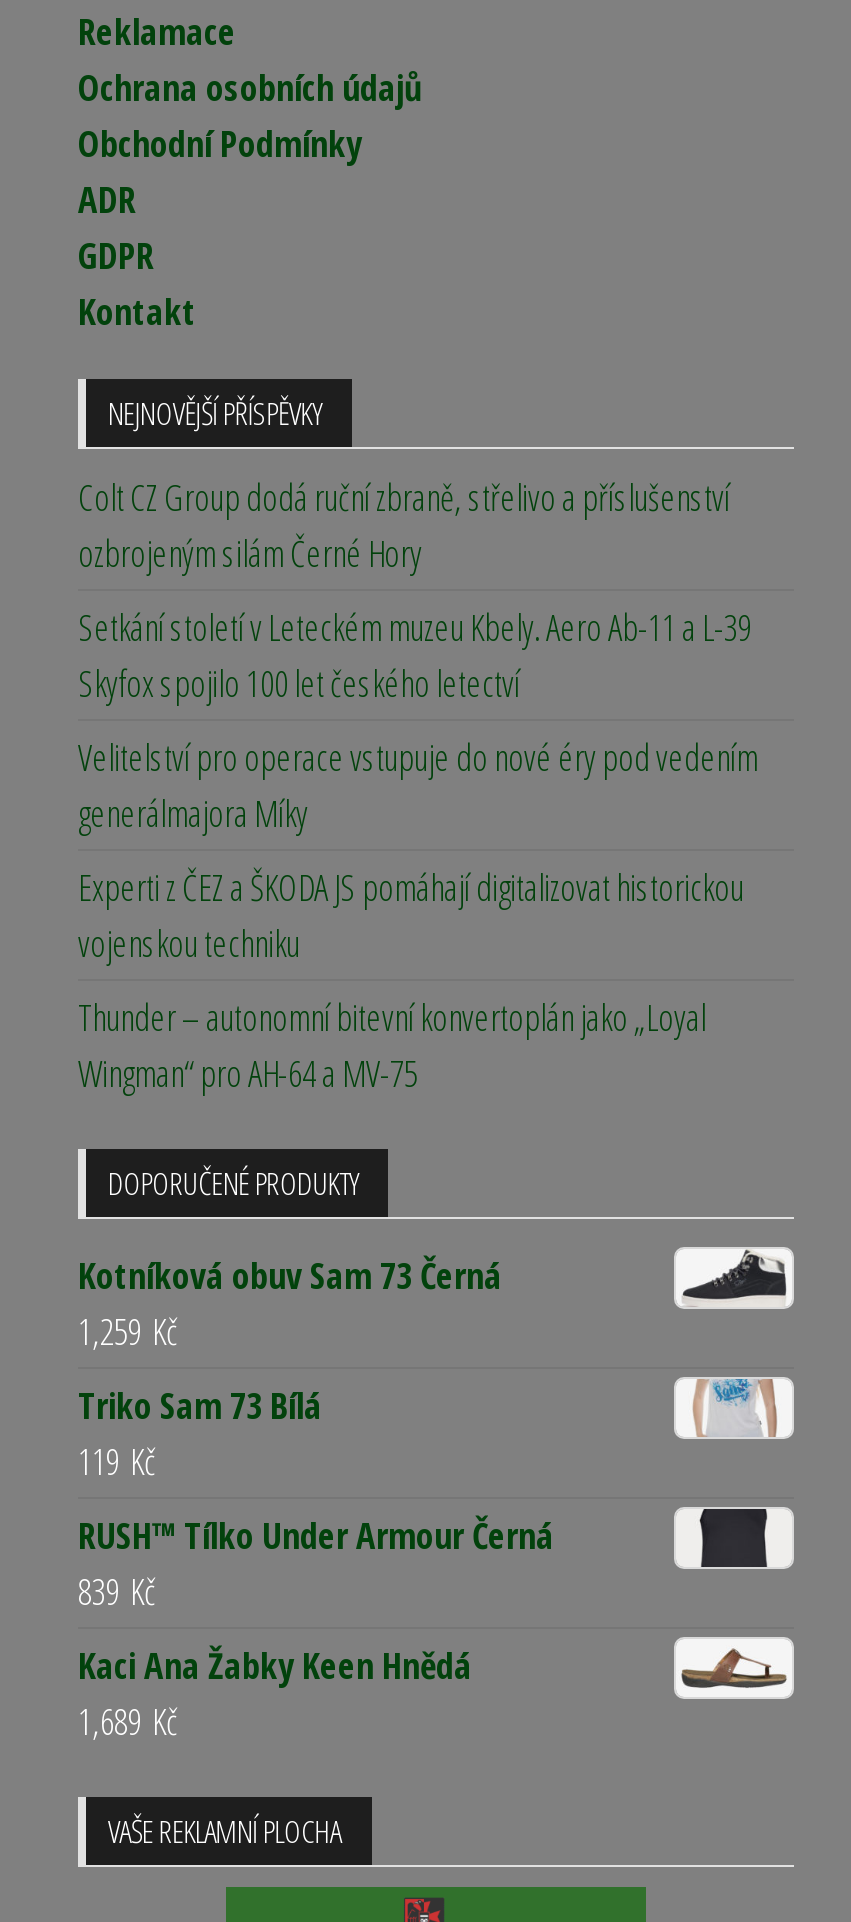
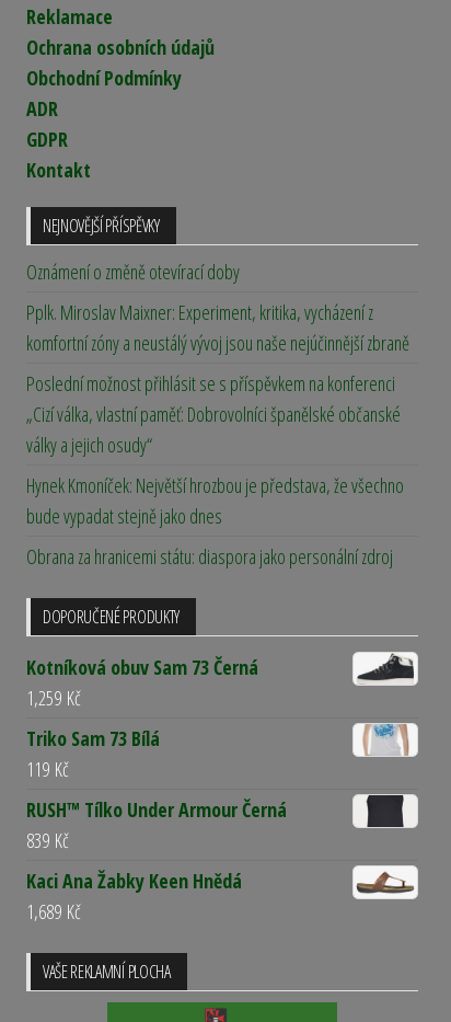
[78,473,730,577] Colt CZ Group dodá ruční zbraně, střelivo a příslušenství | ozbrojeným silám Černé Hory -> [26,259,240,285] Oznámení o změně otevírací doby
[78,603,752,707] Setkání století v Leteckém muzeu Kbely. Aero Ab-11 a L-39 | Skyfox spojilo 100 let českého letectví -> [26,300,409,357] Pplk. Miroslav Maixner: Experiment, kritika, vycházení z | komfortní zóny a neustálý vývoj jsou naše nejúčinnější zbraně
[78,733,758,837] Velitelství pro operace vstupuje do nové éry pod vedením | generálmajora Míky -> [26,371,401,458] Poslední možnost přihlásit se s příspěvkem na konferenci | „Cizí válka, vlastní paměť: Dobrovolníci španělské občanské | války a jejich osudy“
[78,863,744,967] Experti z ČEZ a ŠKODA JS pomáhají digitalizovat historickou | vojenskou techniku -> [26,473,404,530] Hynek Kmoníček: Největší hrozbou je představa, že všechno | bude vypadat stejně jako dnes
[78,993,706,1097] Thunder – autonomní bitevní konvertoplán jako „Loyal | Wingman“ pro AH-64 a MV-75 -> [26,544,393,570] Obrana za hranicemi státu: diaspora jako personální zdroj

